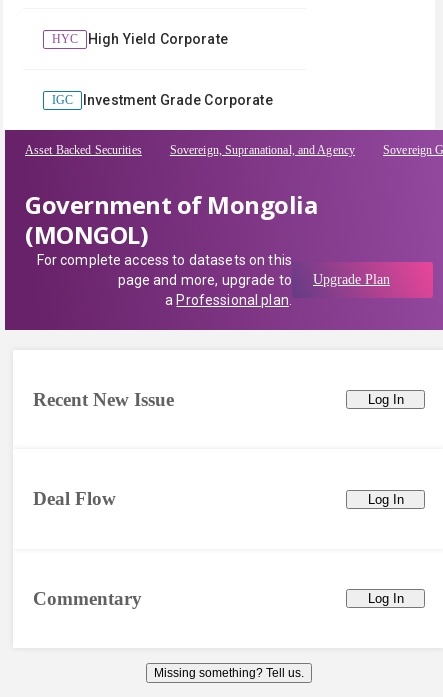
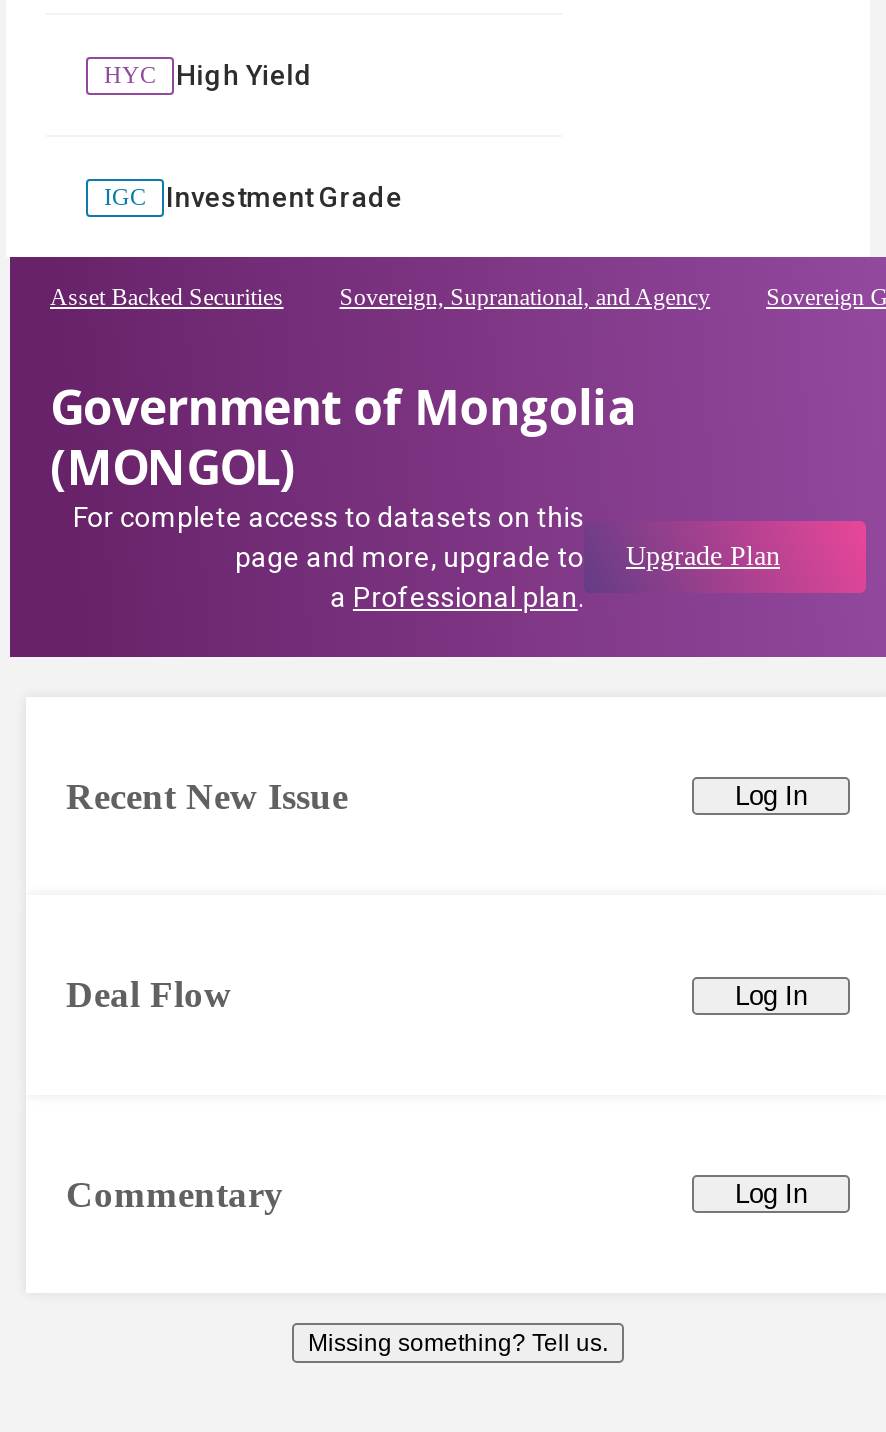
[88,31,228,47] High Yield Corporate -> [176,59,313,91] High Yield
[83,92,273,108] Investment Grade Corporate -> [166,181,402,213] Investment Grade

